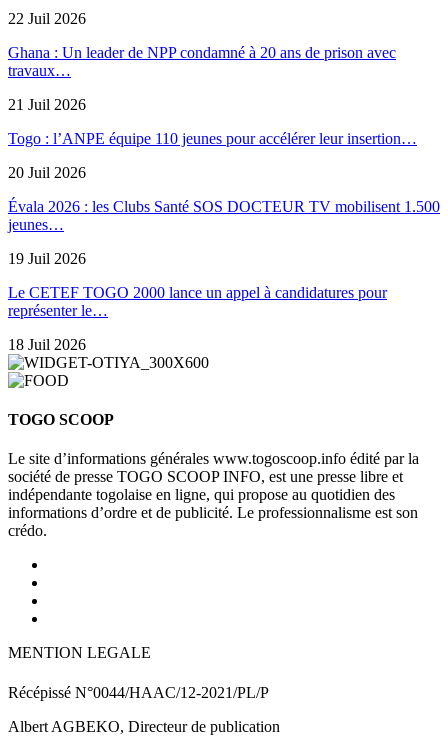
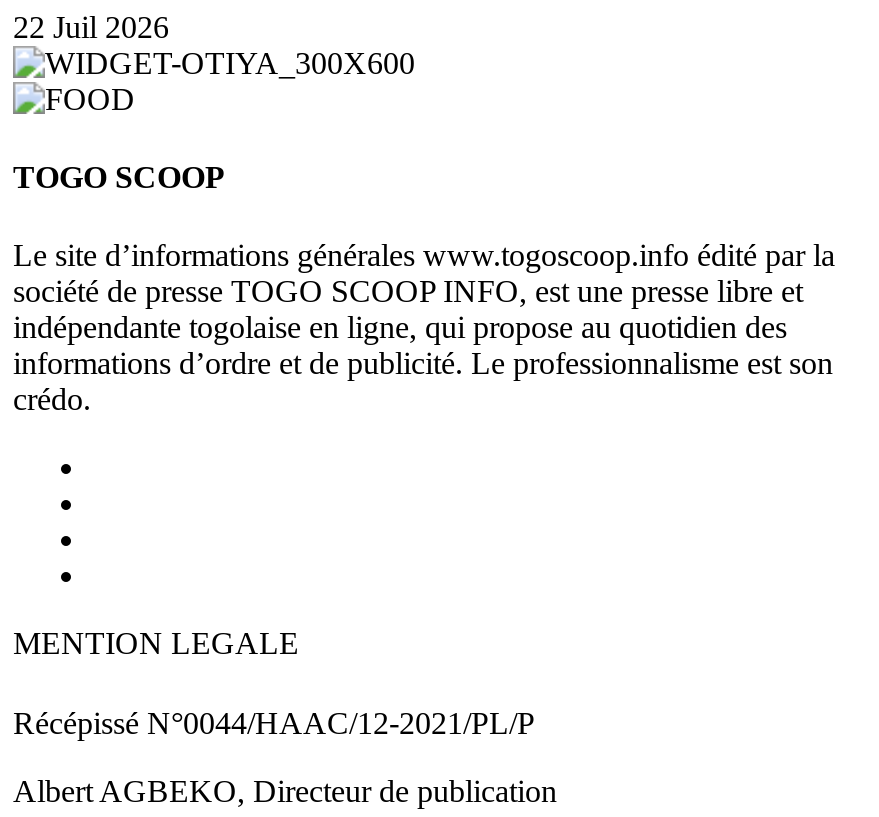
[8,44,440,353] Ghana : Un leader de NPP condamné à 20 ans de prison avec | travaux… | 21 Juil 2026 | Togo : l’ANPE équipe 110 jeunes pour accélérer leur insertion… | 20 Juil 2026 | Évala 2026 : les Clubs Santé SOS DOCTEUR TV mobilisent 1.500 | jeunes… | 19 Juil 2026 | Le CETEF TOGO 2000 lance un appel à candidatures pour | représenter le… | 18 Juil 2026 -> none

